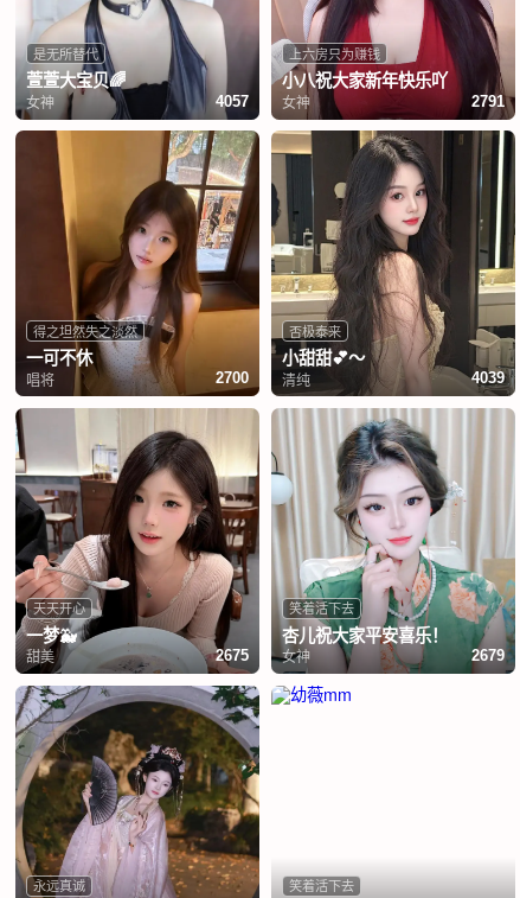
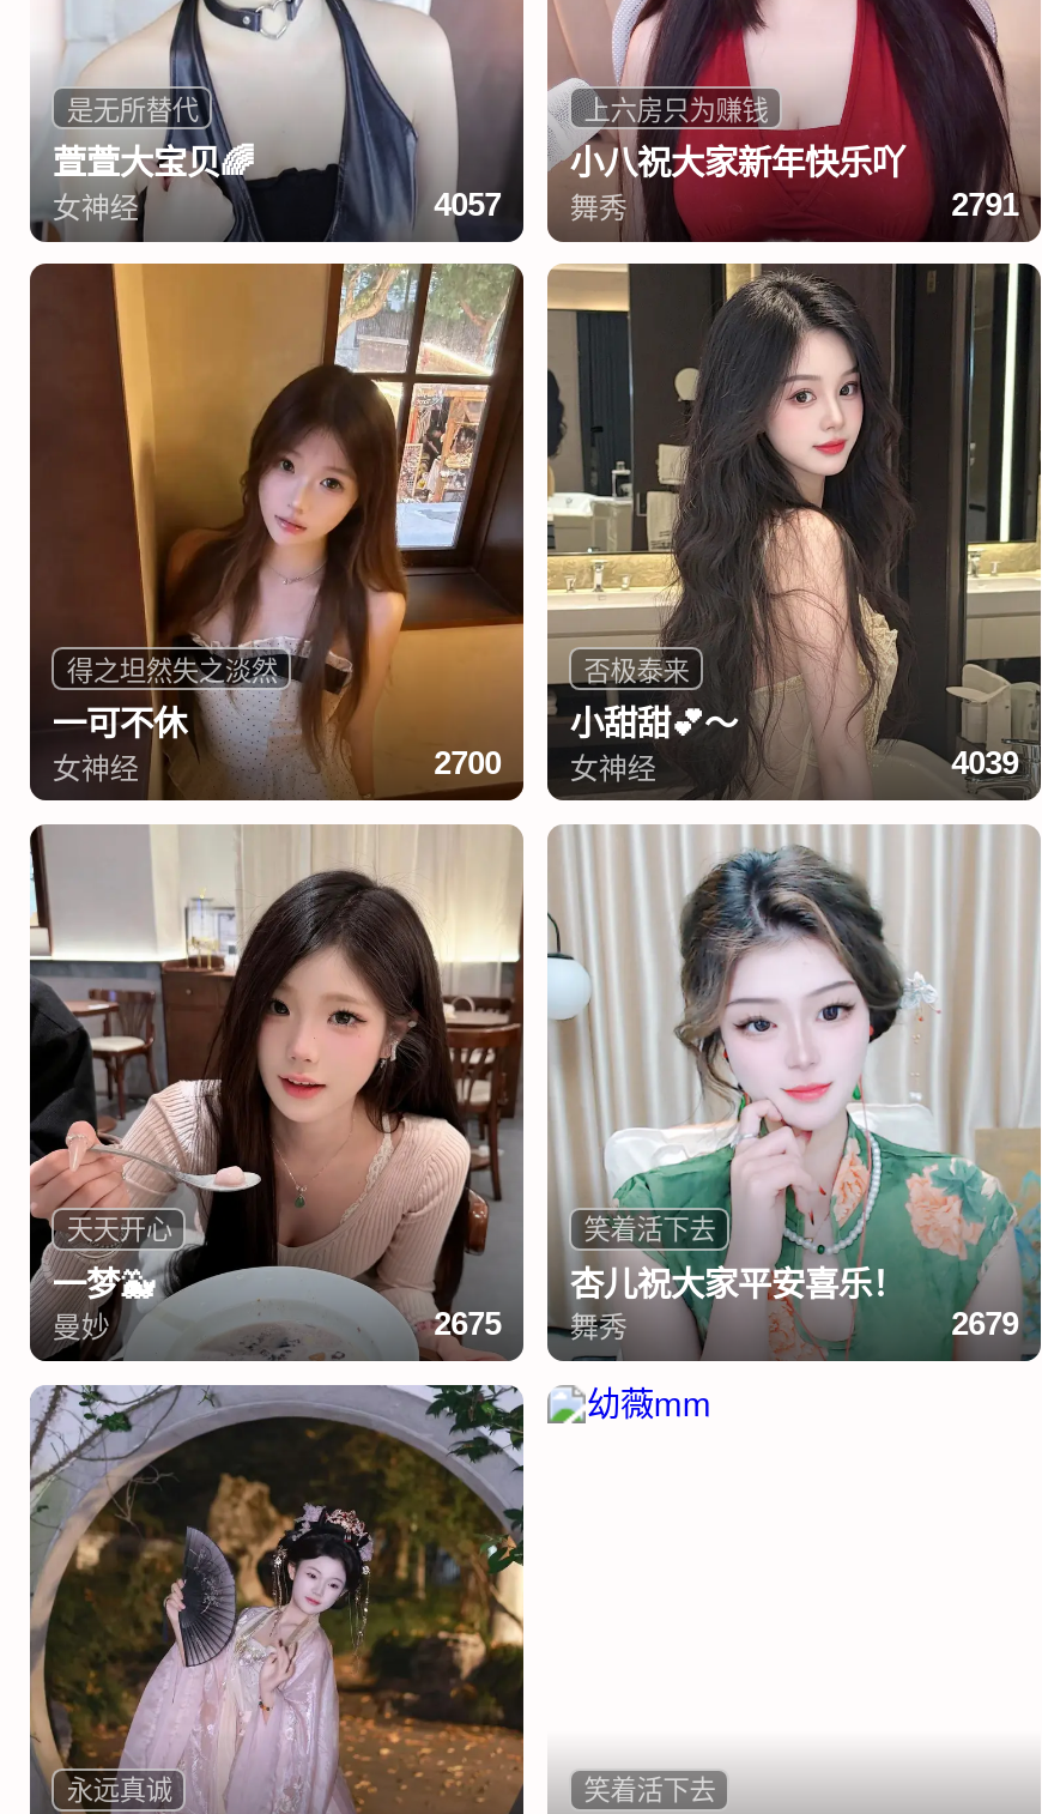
[27,91,55,111] 女神 -> [52,184,139,225] 女神经
[282,91,311,111] 女神 -> [570,184,627,225] 舞秀
[27,368,55,389] 唱将 -> [52,744,139,785] 女神经
[282,368,311,389] 清纯 -> [570,744,656,785] 女神经
[27,646,55,666] 甜美 -> [52,1304,110,1345] 曼妙
[282,646,311,666] 女神 -> [570,1304,627,1345] 舞秀

